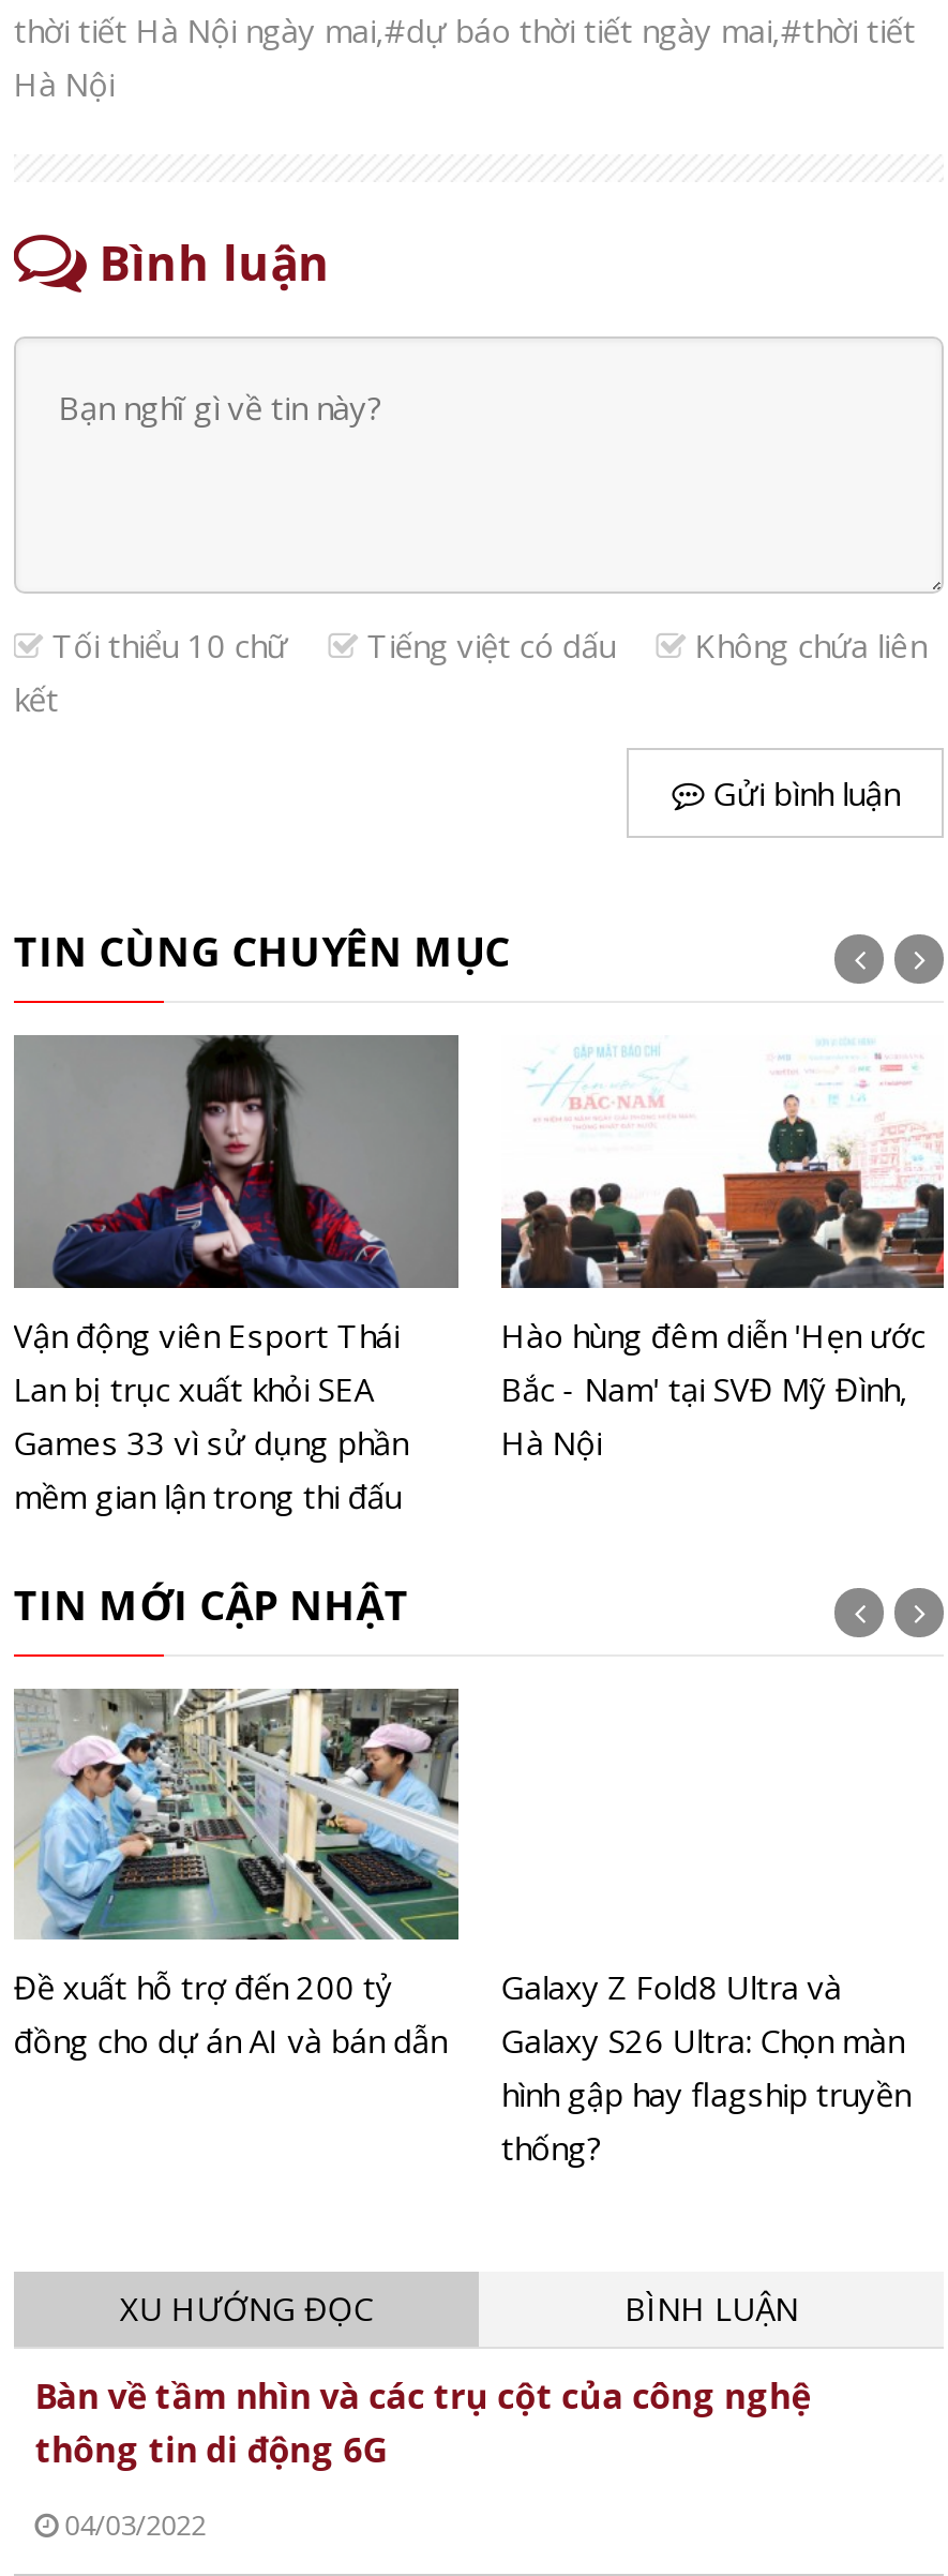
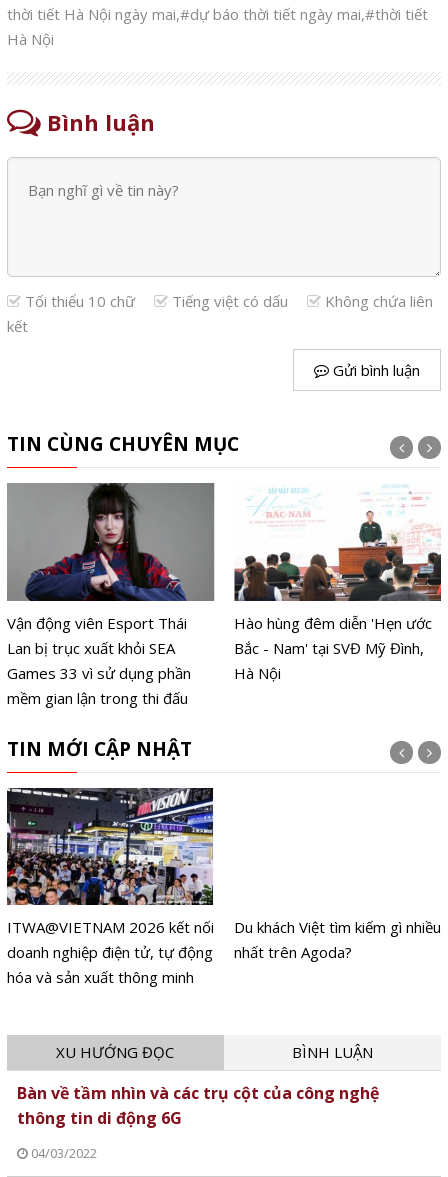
[13,1687,462,2062] [image] | Đề xuất hỗ trợ đến 200 tỷ | đồng cho dự án AI và bán dẫn -> [6,787,214,987] [image] | ITWA@VIETNAM 2026 kết nối | doanh nghiệp điện tử, tự động | hóa và sản xuất thông minh
[501,1966,910,2169] Galaxy Z Fold8 Ultra và | Galaxy S26 Ultra: Chọn màn | hình gập hay flagship truyền | thống? -> [234,917,441,962] Du khách Việt tìm kiếm gì nhiều | nhất trên Agoda?

